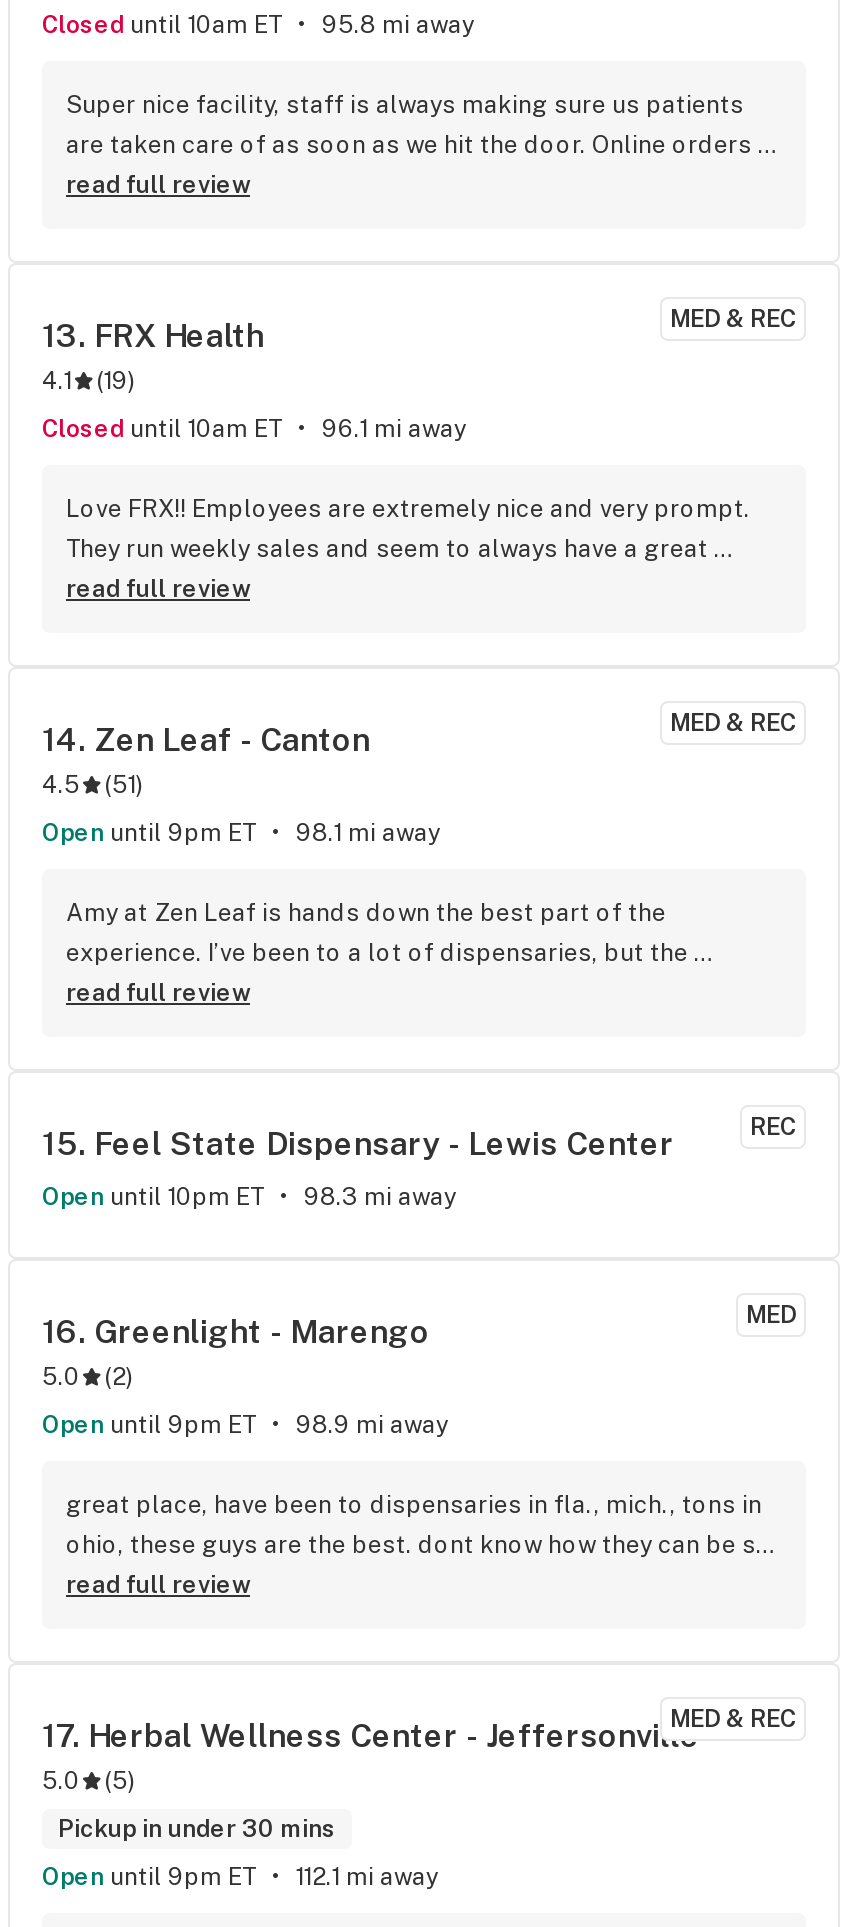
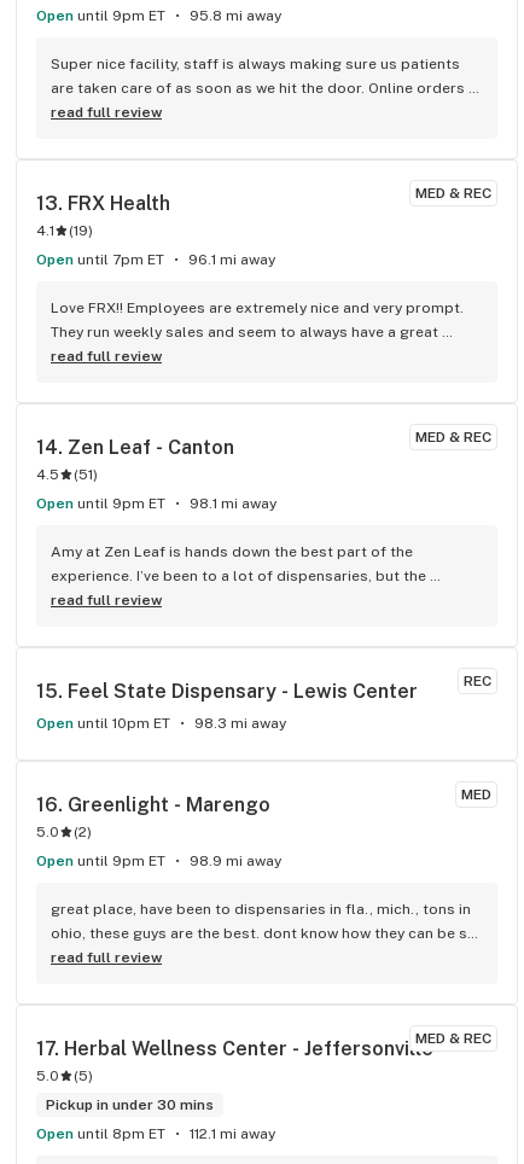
[58,11,282,39] Closed until 10am ET -> [47,7,165,24] Open until 9pm ET
[58,415,282,443] Closed until 10am ET -> [47,251,164,268] Open until 7pm ET
[60,1863,256,1891] Open until 9pm ET -> [47,1125,165,1142] Open until 8pm ET

